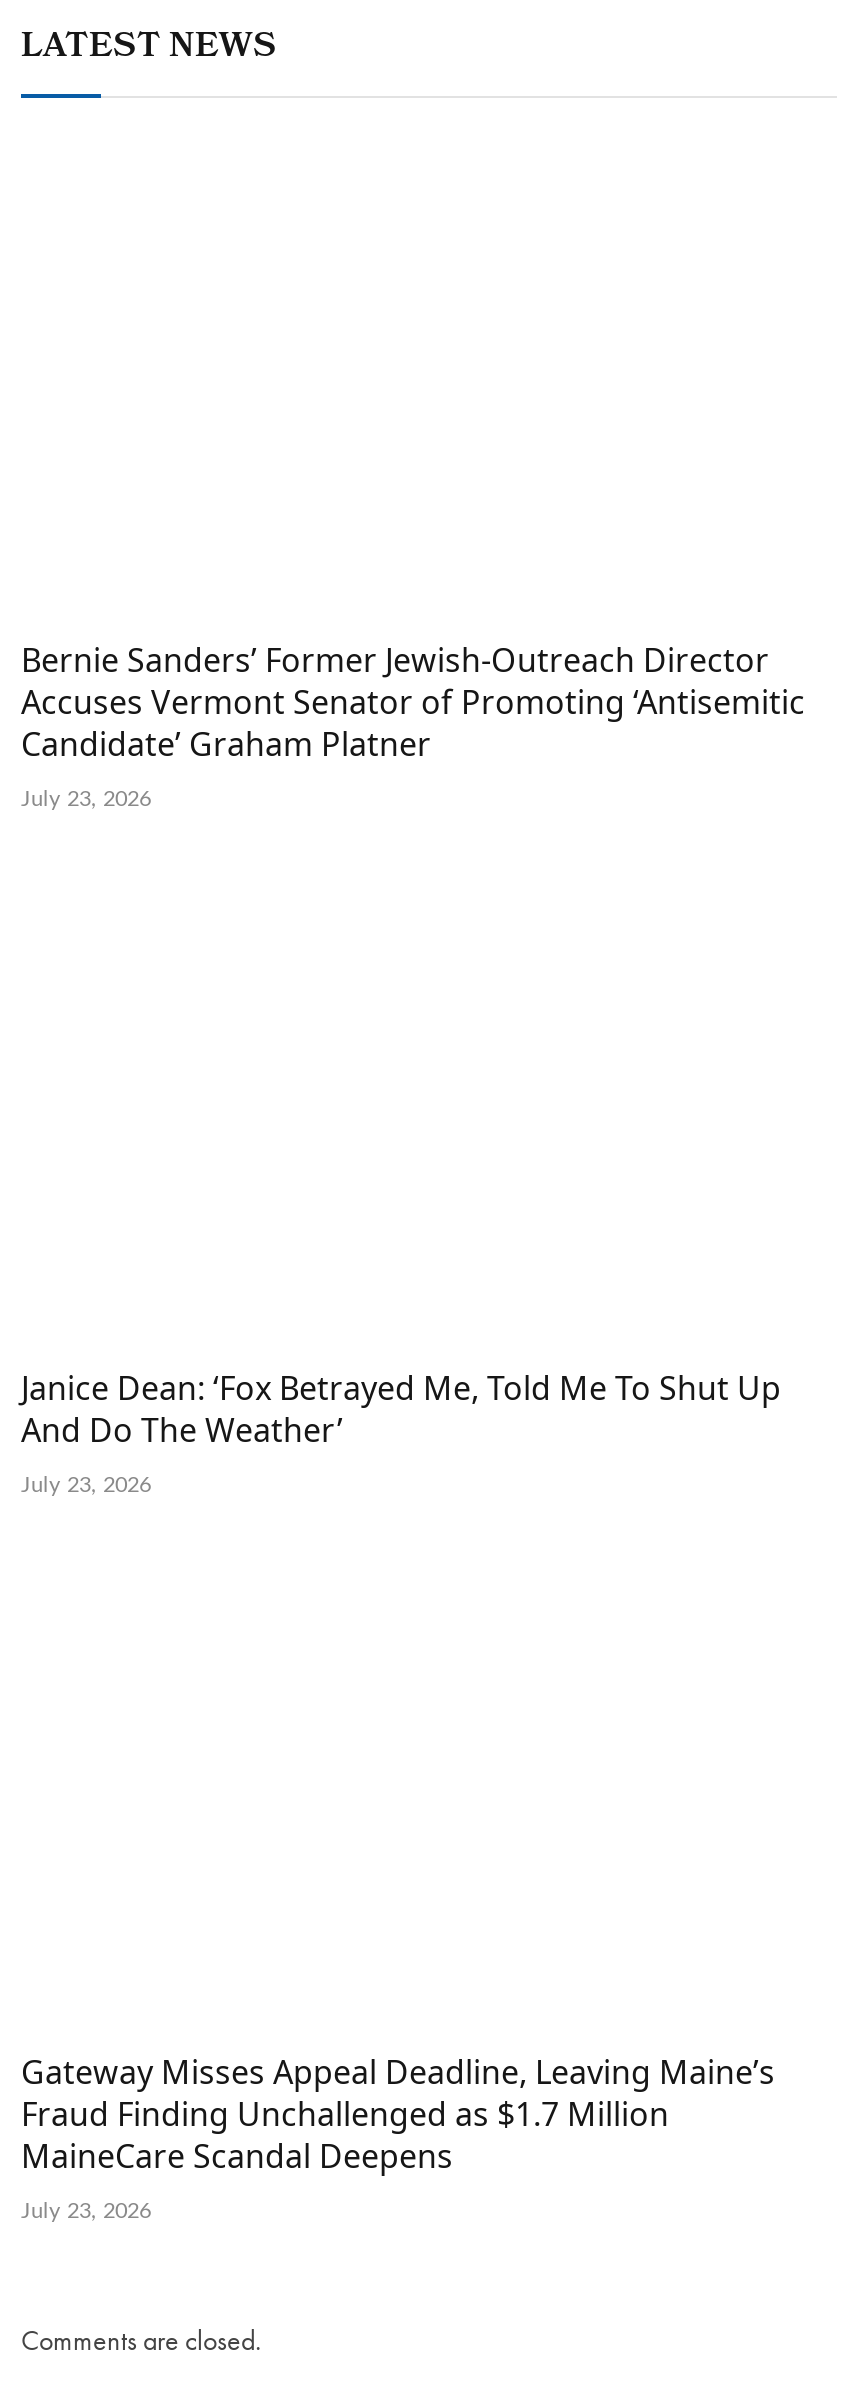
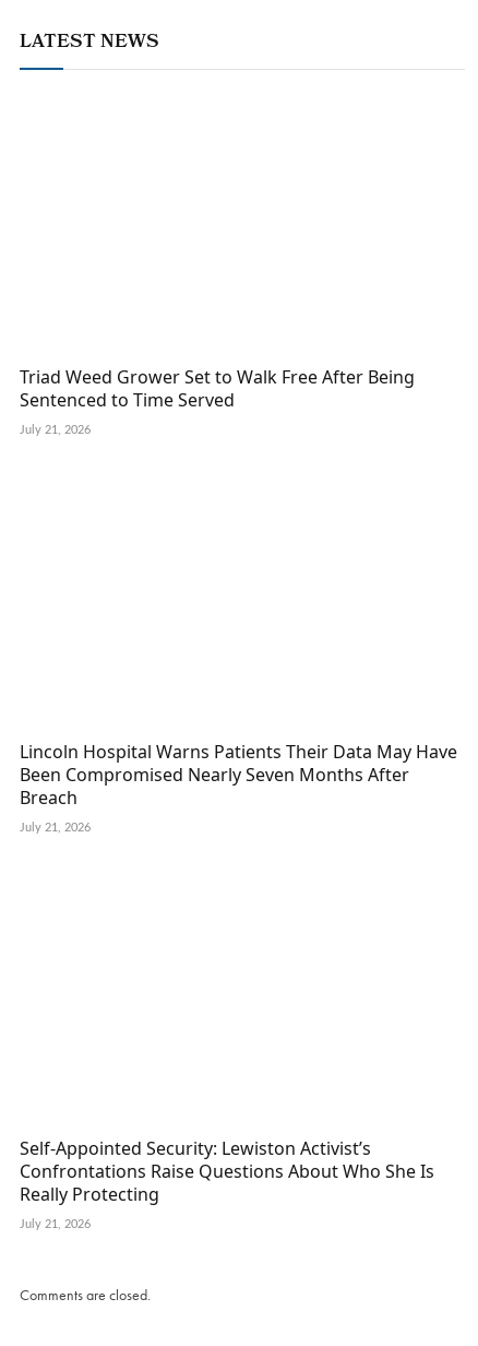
[21,639,805,767] Bernie Sanders’ Former Jewish-Outreach Director | Accuses Vermont Senator of Promoting ‘Antisemitic | Candidate’ Graham Platner -> [20,365,415,412] Triad Weed Grower Set to Walk Free After Being | Sentenced to Time Served
[21,789,151,811] July 23, 2026 -> [20,424,91,436] July 21, 2026
[21,1366,781,1452] Janice Dean: ‘Fox Betrayed Me, Told Me To Shut Up | And Do The Weather’ -> [20,740,457,810] Lincoln Hospital Warns Patients Their Data May Have | Been Compromised Nearly Seven Months After | Breach
[21,1474,151,1496] July 23, 2026 -> [20,822,91,834] July 21, 2026
[21,2051,775,2179] Gateway Misses Appeal Deadline, Leaving Maine’s | Fraud Finding Unchallenged as $1.7 Million | MaineCare Scandal Deepens -> [20,1137,434,1207] Self-Appointed Security: Lewiston Activist’s | Confrontations Raise Questions About Who She Is | Really Protecting
[21,2201,151,2223] July 23, 2026 -> [20,1219,91,1231] July 21, 2026

